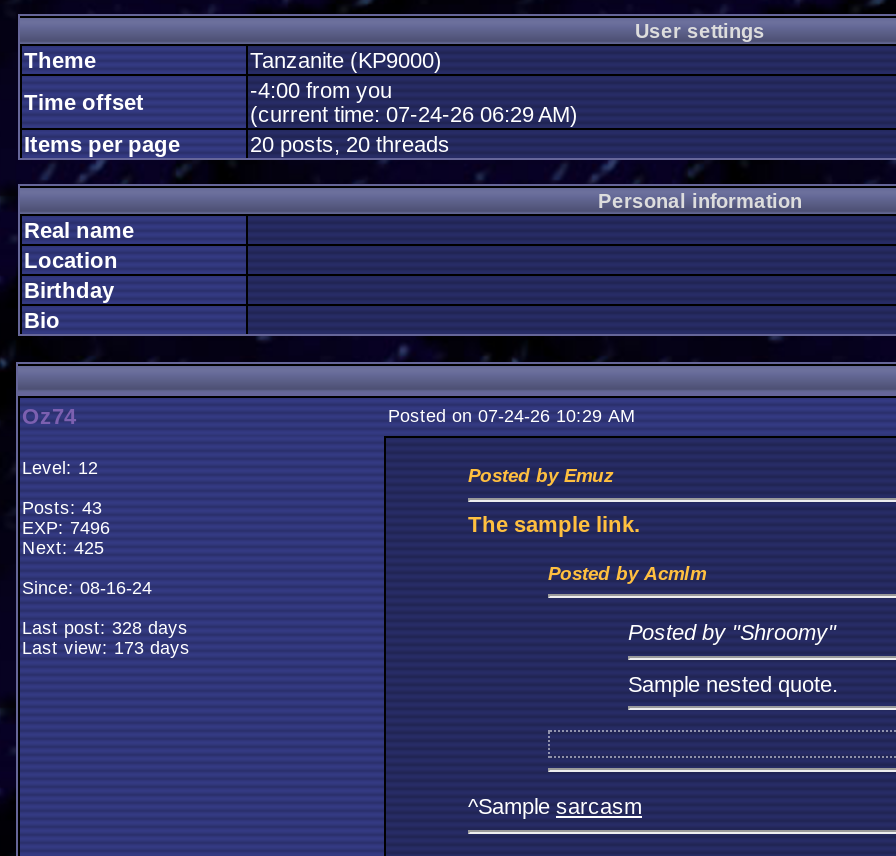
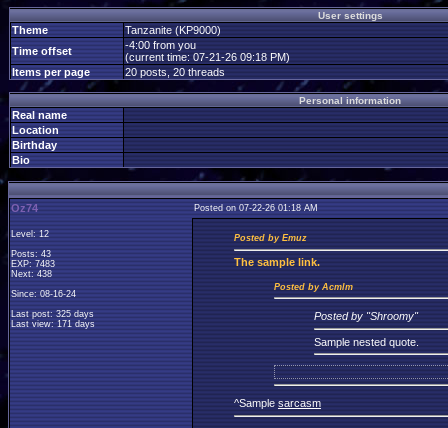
[250,102,578,126] (current time: 07-24-26 06:29 AM) -> [125,51,290,63] (current time: 07-21-26 09:18 PM)
[388,406,636,426] Posted on 07-24-26 10:29 AM -> [194,203,318,213] Posted on 07-22-26 01:18 AM
[22,518,110,538] EXP: 7496 -> [11,259,55,269] EXP: 7483
[22,538,104,558] Next: 425 -> [11,269,52,279] Next: 438
[22,618,188,638] Last post: 328 days -> [11,309,94,319] Last post: 325 days
[22,638,190,658] Last view: 173 days -> [11,319,95,329] Last view: 171 days

